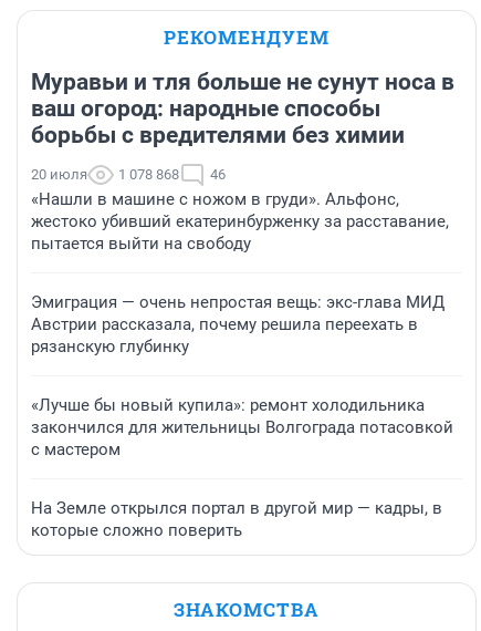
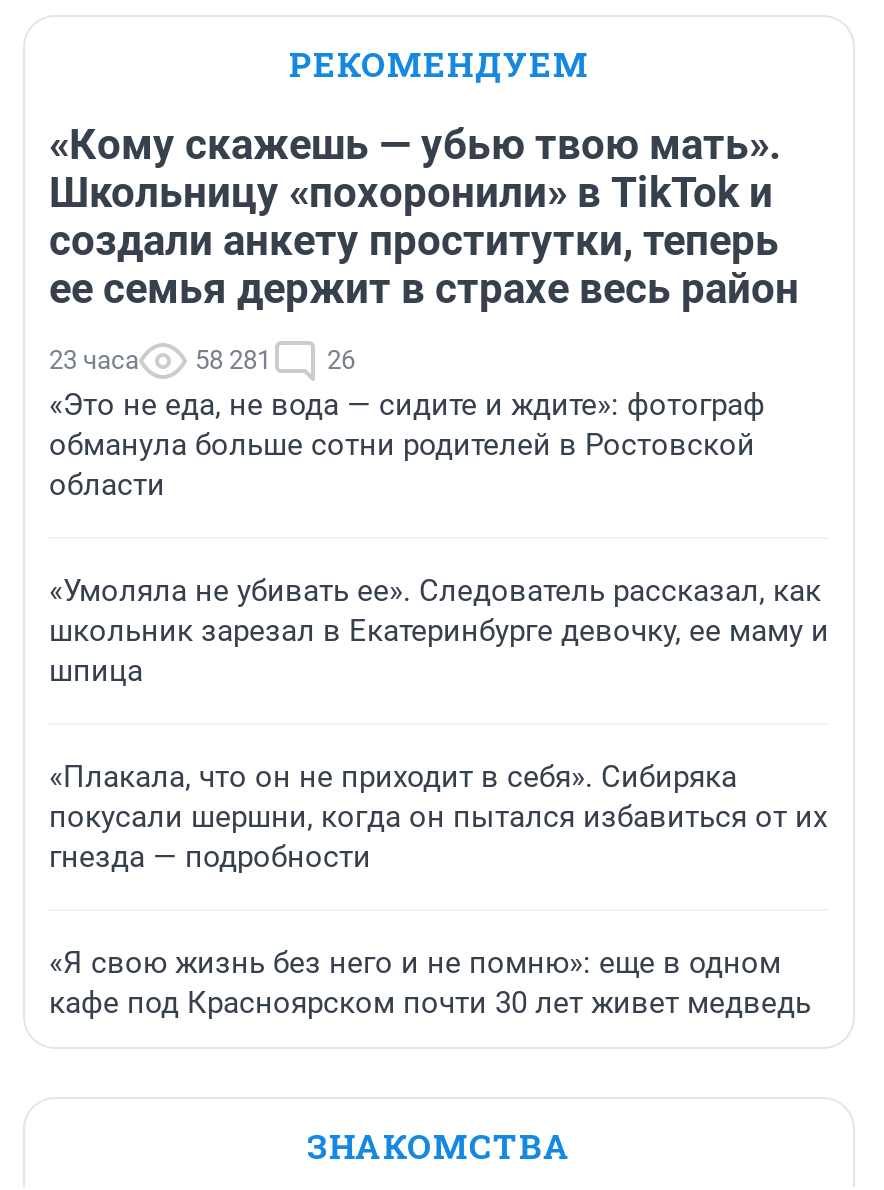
[31,68,454,148] Муравьи и тля больше не сунут носа в | ваш огород: народные способы | борьбы с вредителями без химии -> [49,120,799,312] «Кому скажешь — убью твою мать». | Школьницу «похоронили» в TikTok и | создали анкету проститутки, теперь | ее семья держит в страхе весь район
[31,166,449,253] 20 июля | 1 078 868 | 46 | «Нашли в машине с ножом в груди». Альфонс, | жестоко убивший екатеринбурженку за расставание, | пытается выйти на свободу -> [49,344,765,502] 23 часа | 58 281 | 26 | «Это не еда, не вода — сидите и ждите»: фотограф | обманула больше сотни родителей в Ростовской | области
[31,292,445,356] Эмиграция — очень непростая вещь: экс-глава МИД | Австрии рассказала, почему решила переехать в | рязанскую глубинку -> [49,572,829,688] «Умоляла не убивать ее». Следователь рассказал, как | школьник зарезал в Екатеринбурге девочку, ее маму и | шпица
[31,395,453,459] «Лучше бы новый купила»: ремонт холодильника | закончился для жительницы Волгограда потасовкой | с мастером -> [49,758,827,874] «Плакала, что он не приходит в себя». Сибиряка | покусали шершни, когда он пытался избавиться от их | гнезда — подробности
[31,498,442,540] На Земле открылся портал в другой мир — кадры, в | которые сложно поверить -> [49,944,811,1020] «Я свою жизнь без него и не помню»: еще в одном | кафе под Красноярском почти 30 лет живет медведь

